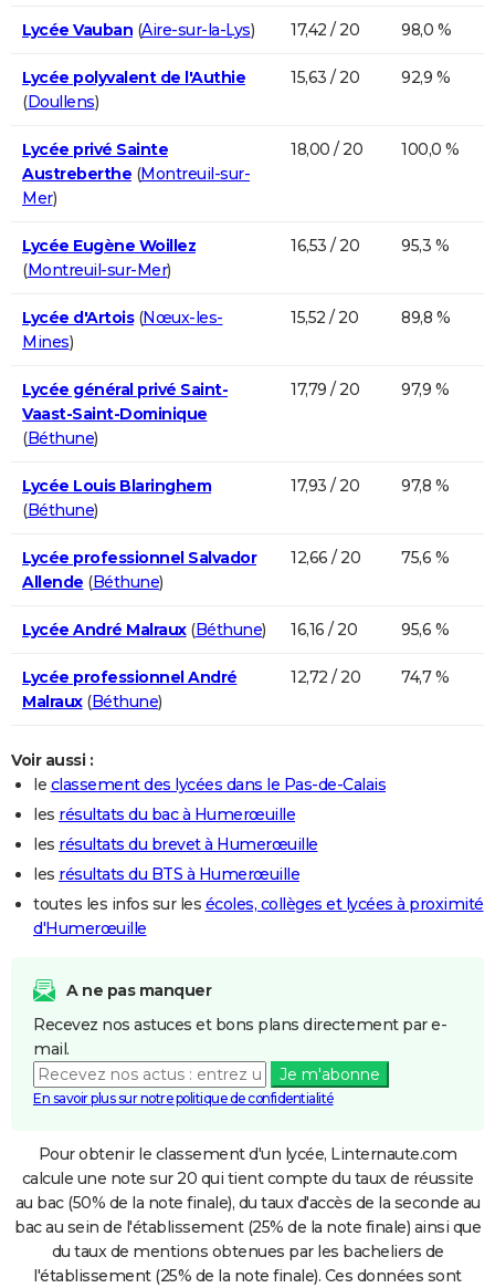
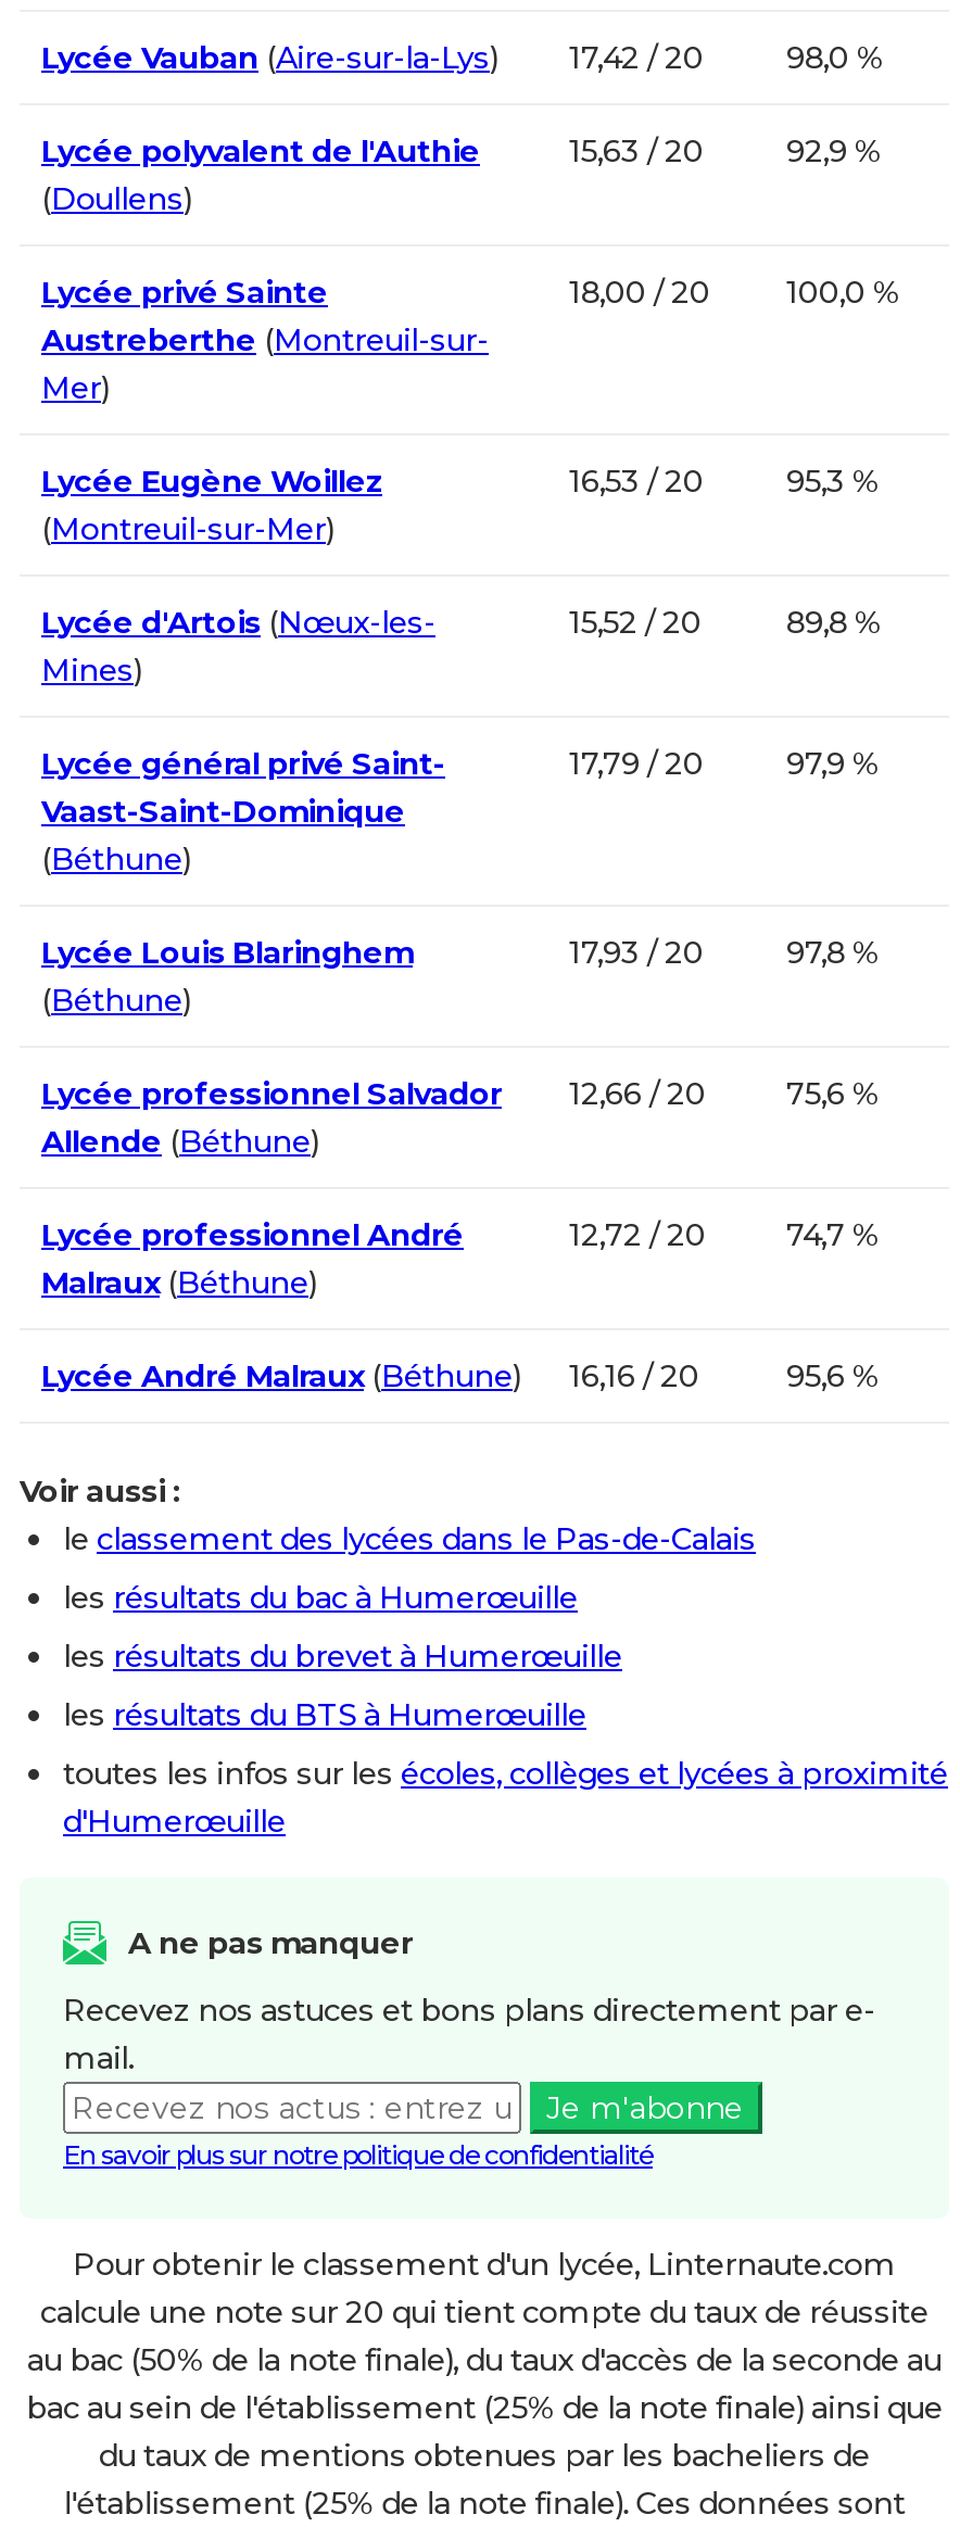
moved [22,619,449,639] -> [41,1356,880,1395]: Lycée André Malraux (Béthune) | 16,16 / 20 | 95,6 %
moved [22,667,449,711] -> [41,1215,880,1302]: Lycée professionnel André | Malraux (Béthune) | 12,72 / 20 | 74,7 %

